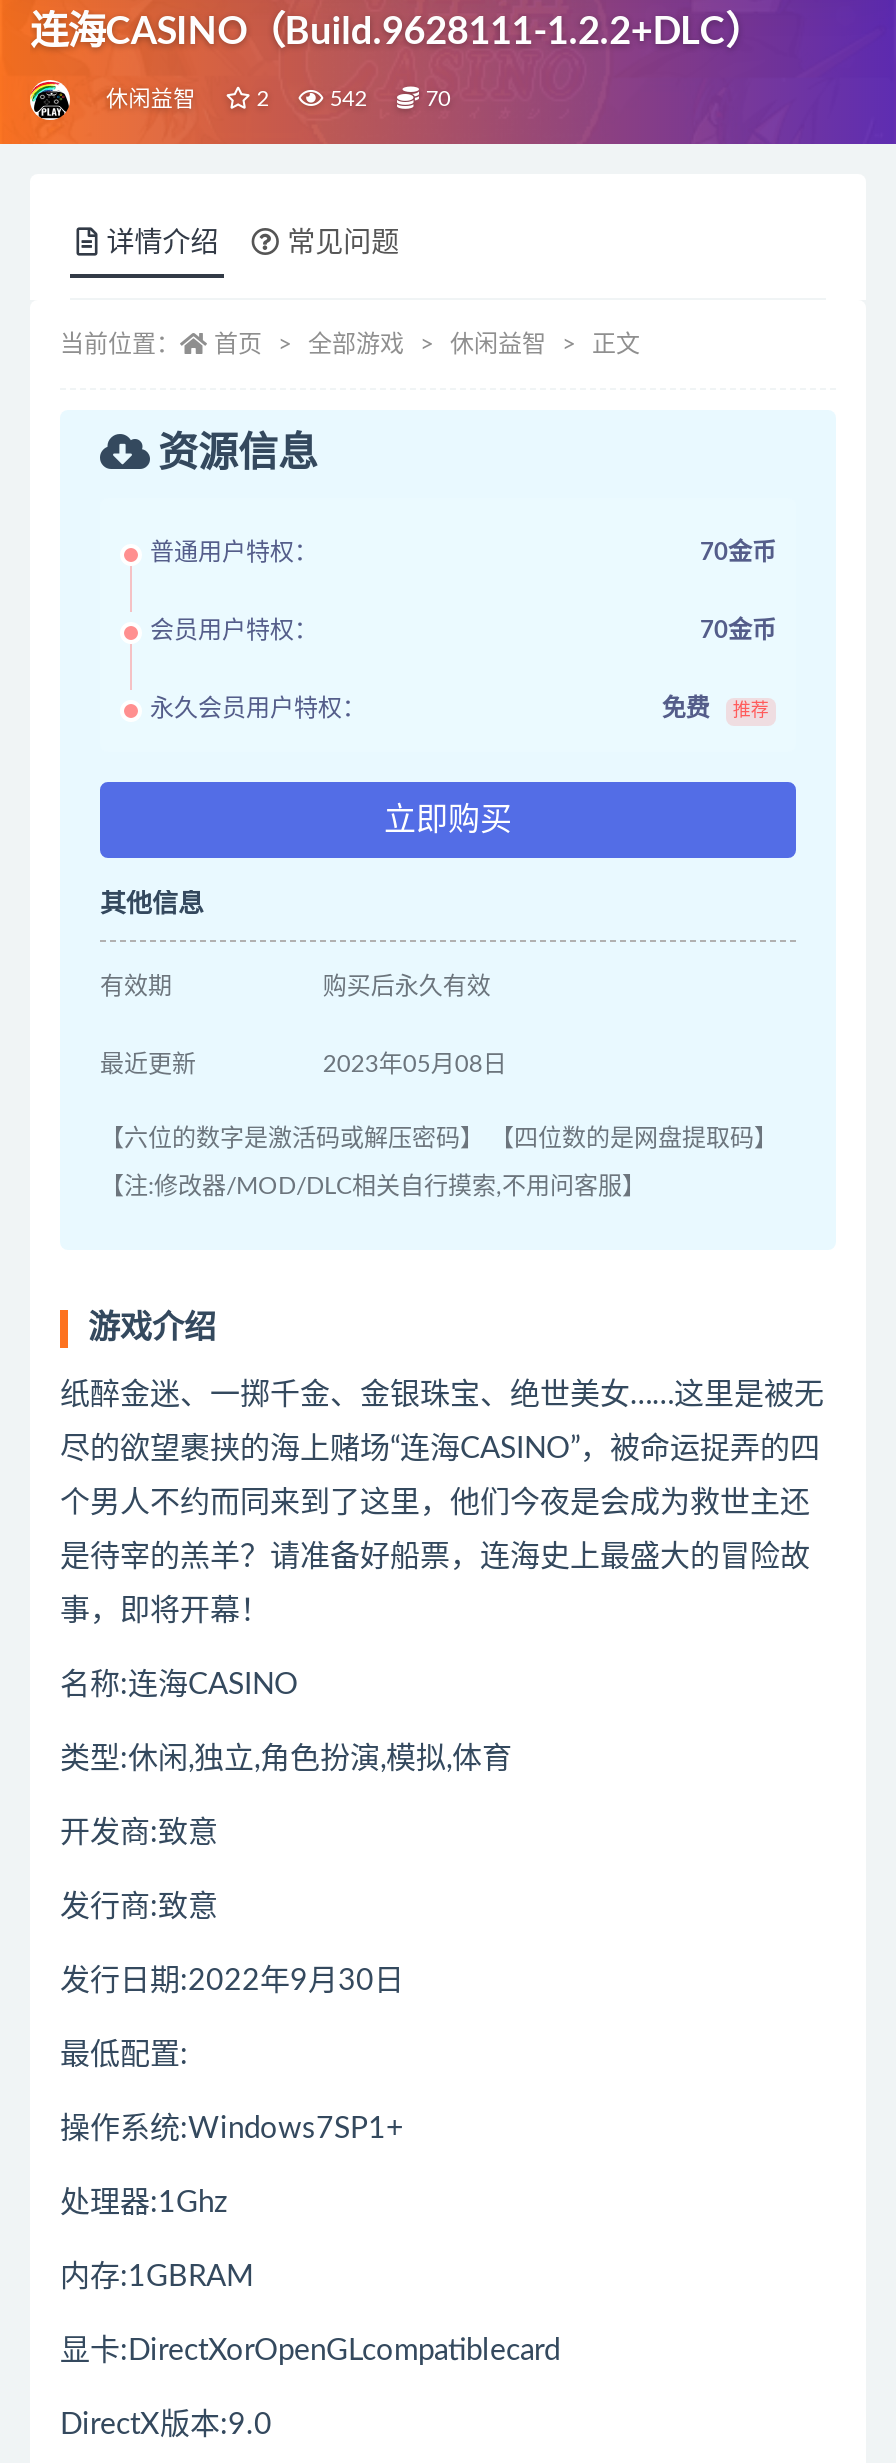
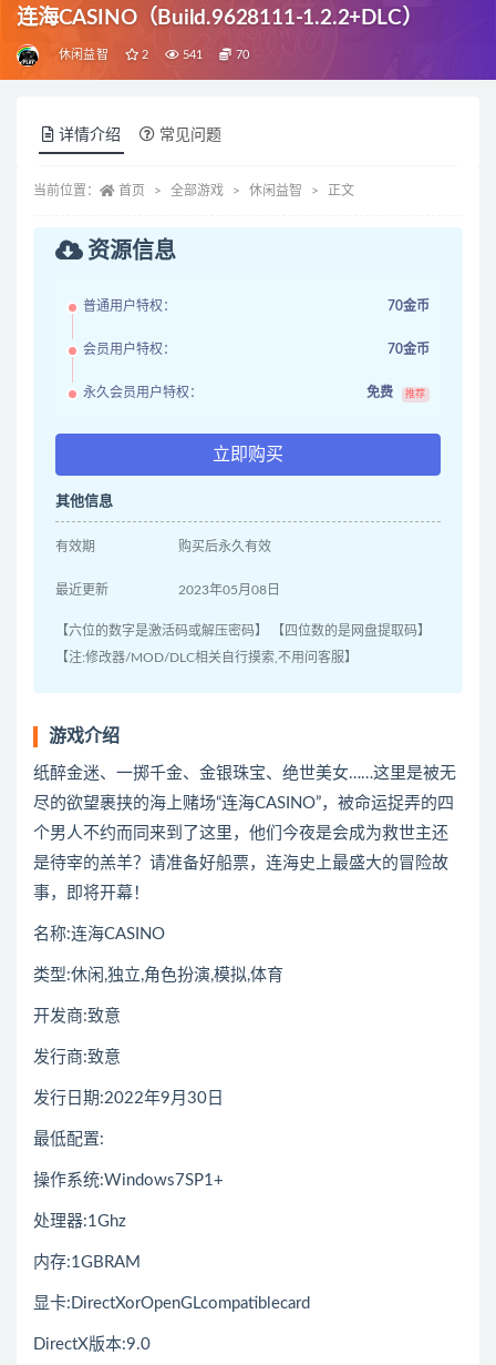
[323,88,367,110] 542 -> [179,49,203,61] 541

